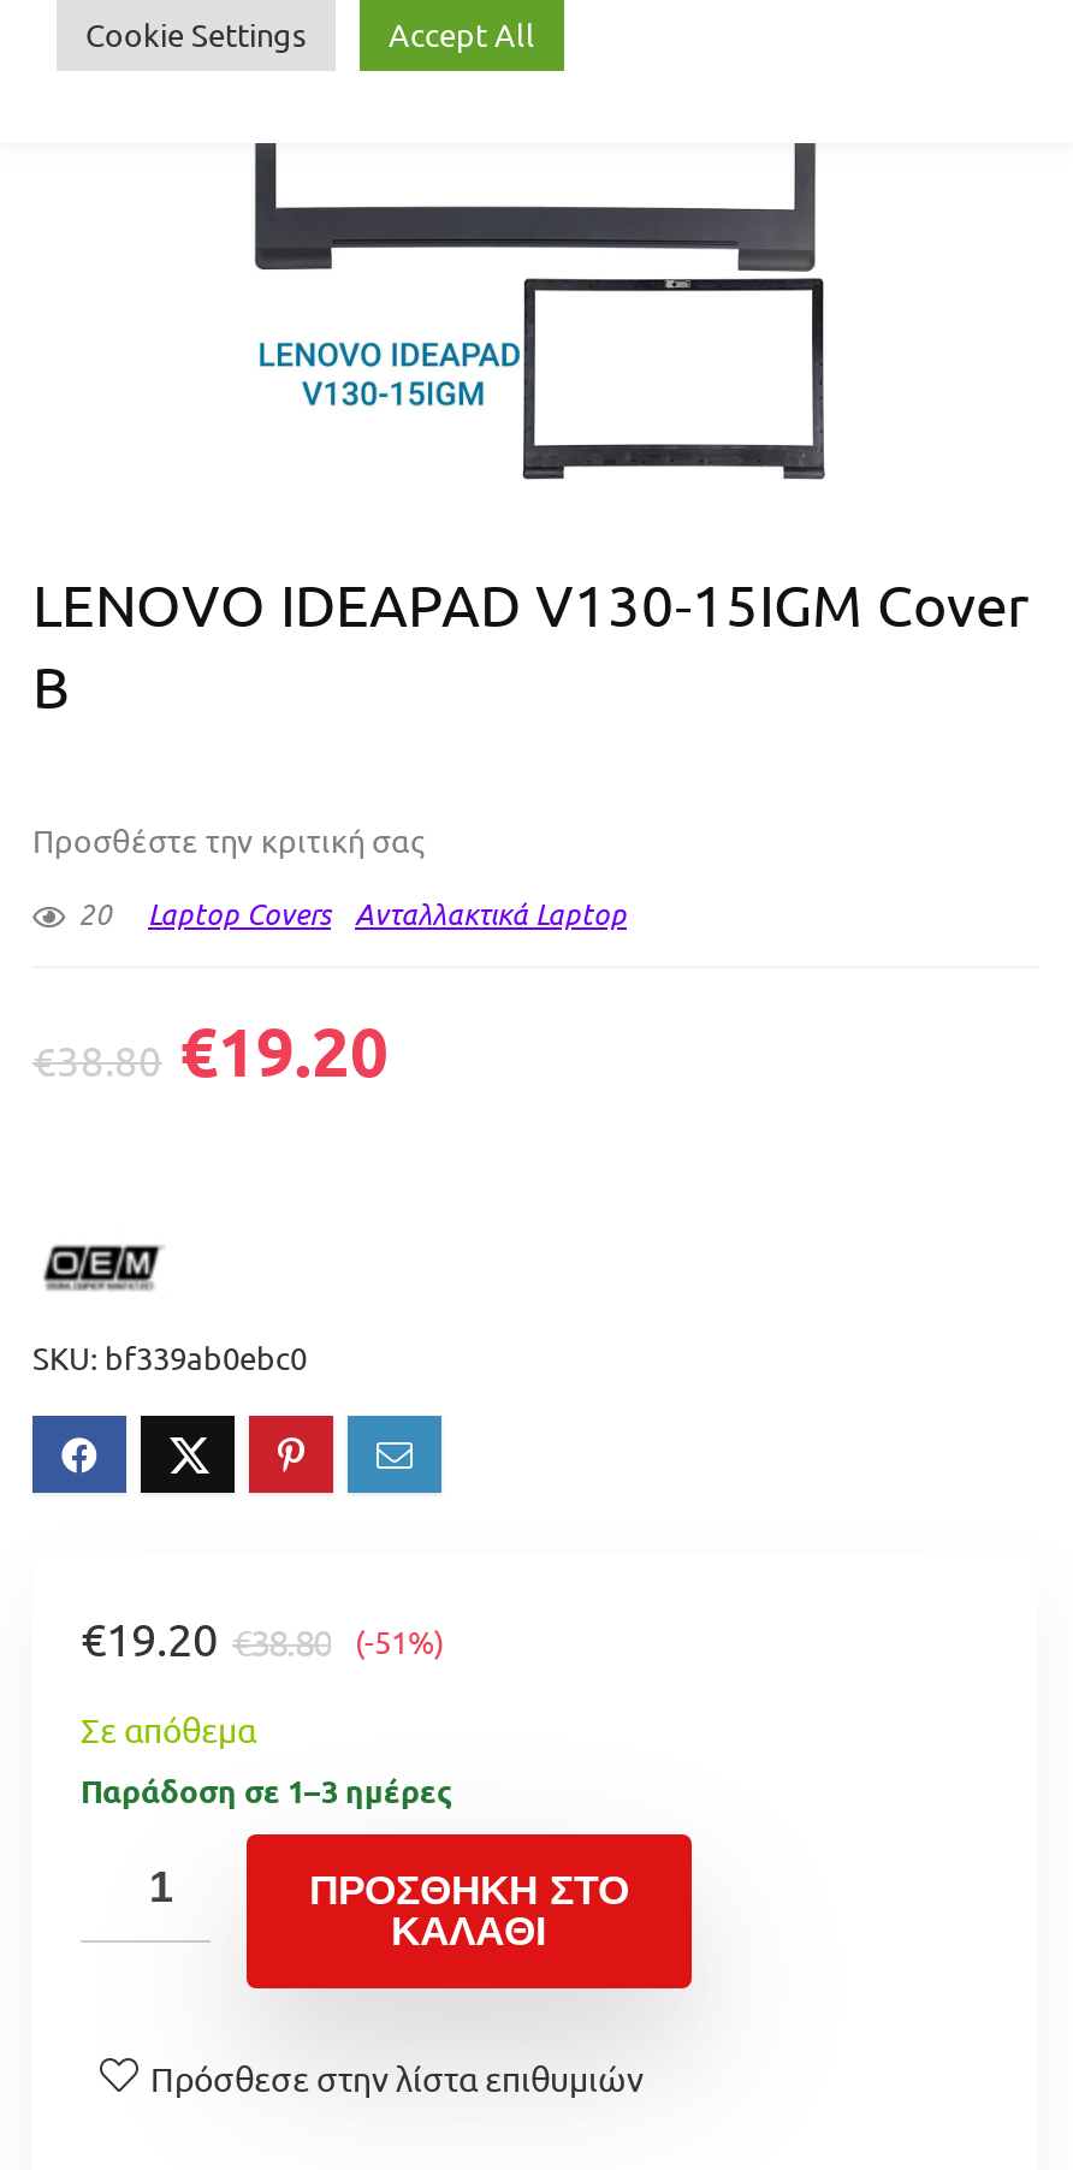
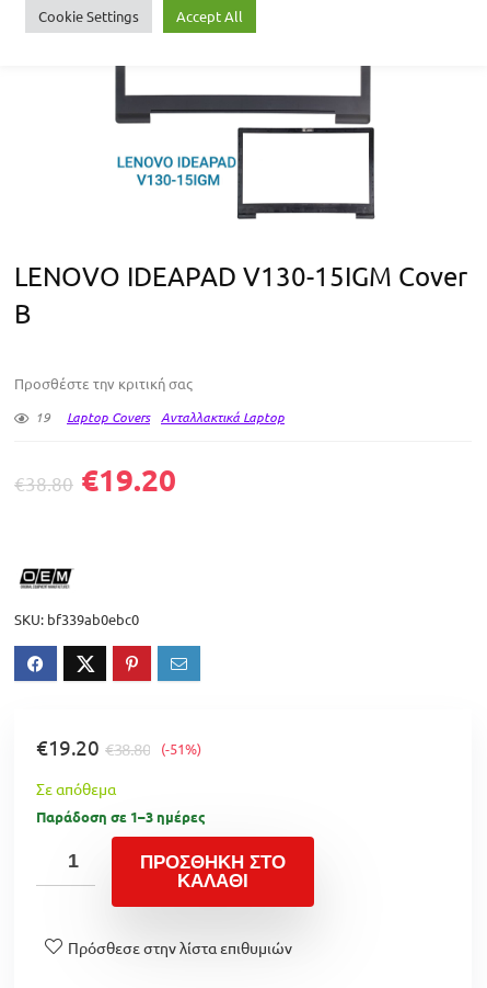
[78,894,627,932] 20 Laptop Covers Ανταλλακτικά Laptop -> [35,408,285,425] 19 Laptop Covers Ανταλλακτικά Laptop

